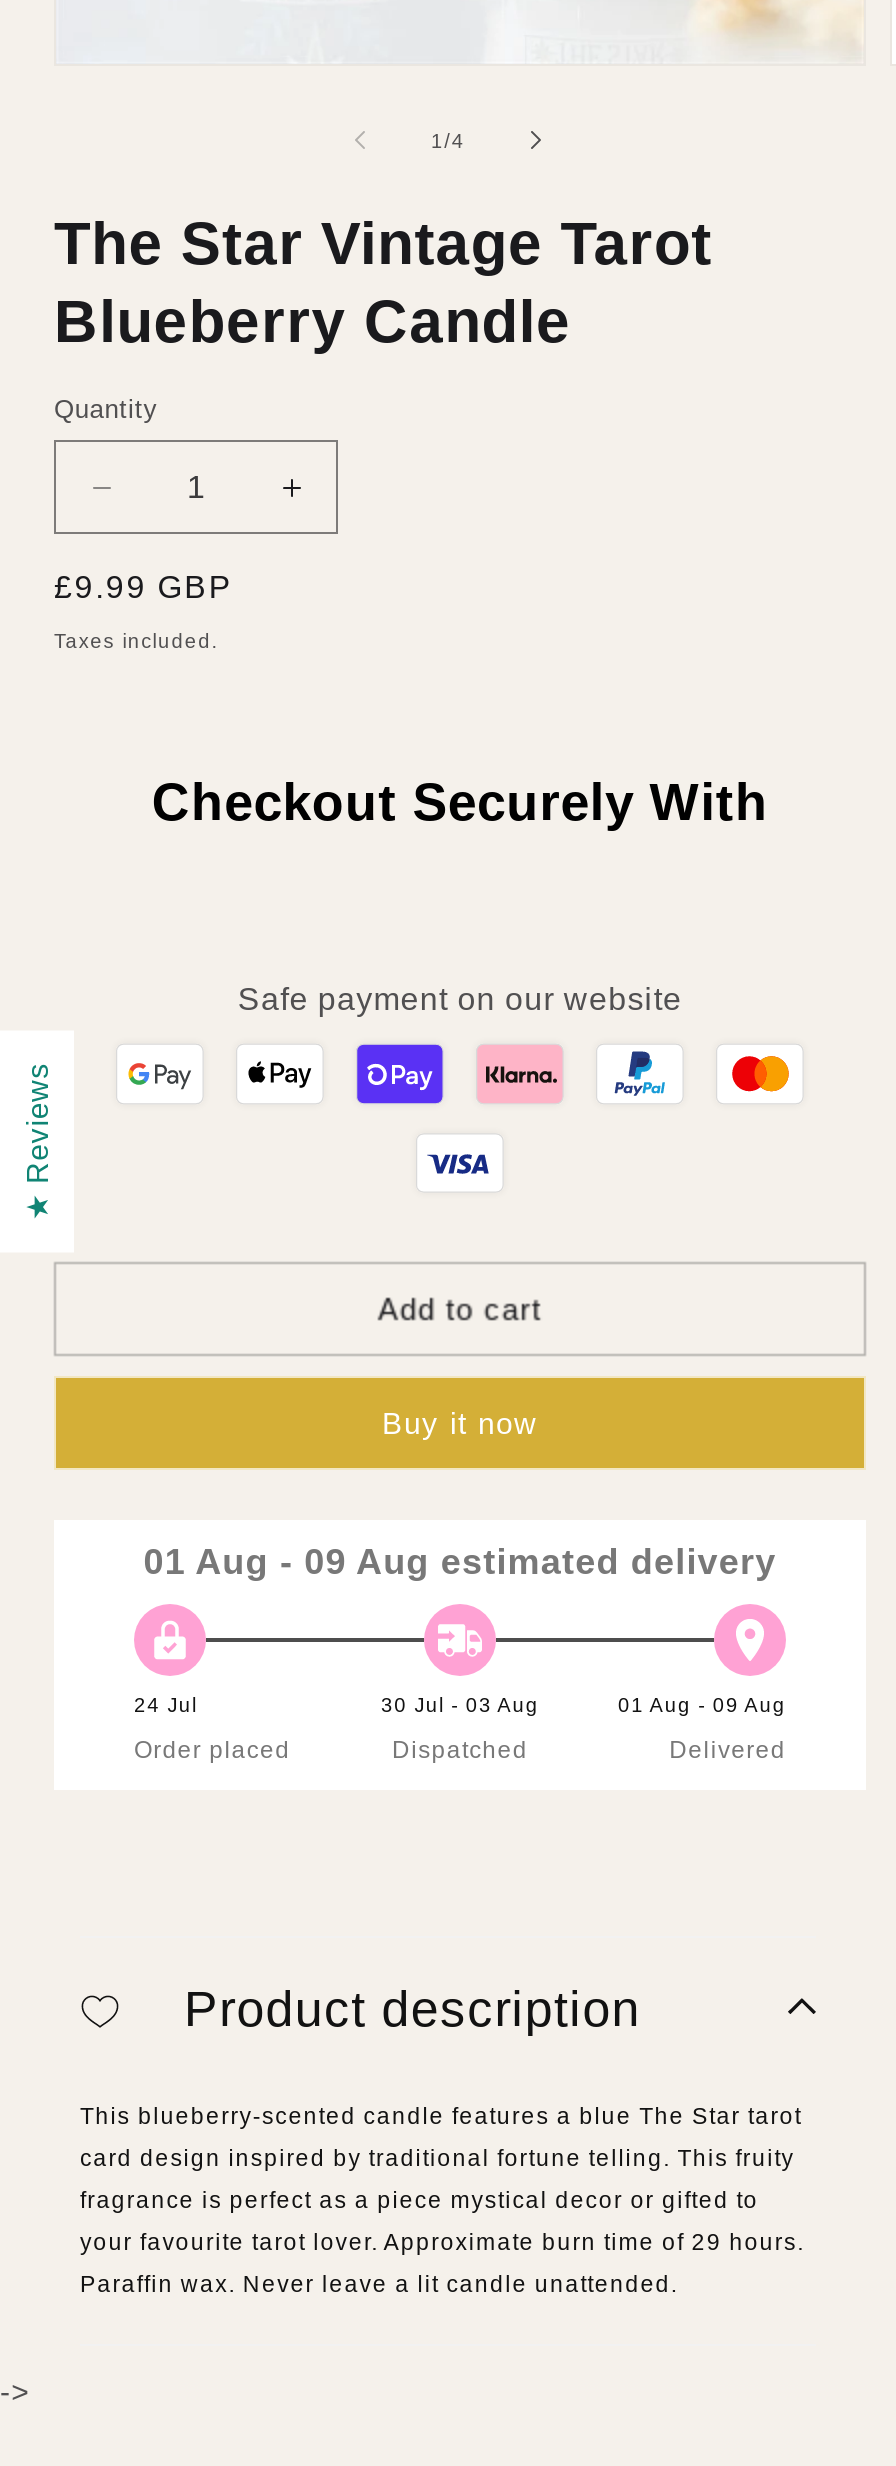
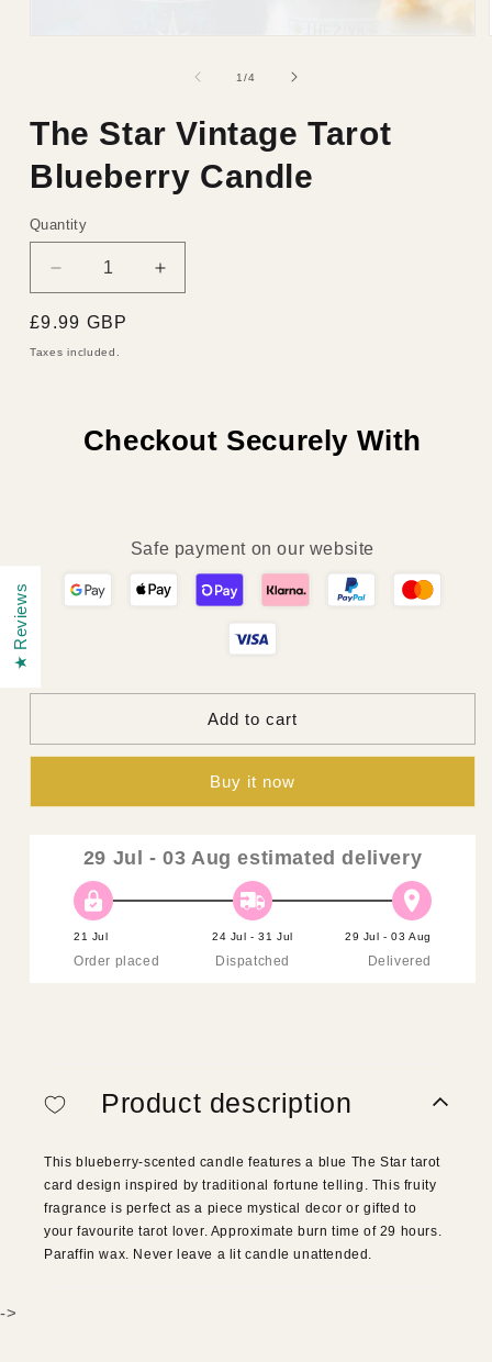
[144,1542,776,1582] 01 Aug - 09 Aug estimated delivery -> [83,847,422,869] 29 Jul - 03 Aug estimated delivery
[134,1694,197,1716] 24 Jul -> [74,931,108,943] 21 Jul
[381,1694,539,1716] 30 Jul - 03 Aug -> [212,931,293,943] 24 Jul - 31 Jul
[618,1694,786,1716] 01 Aug - 09 Aug -> [345,931,432,943] 29 Jul - 03 Aug

